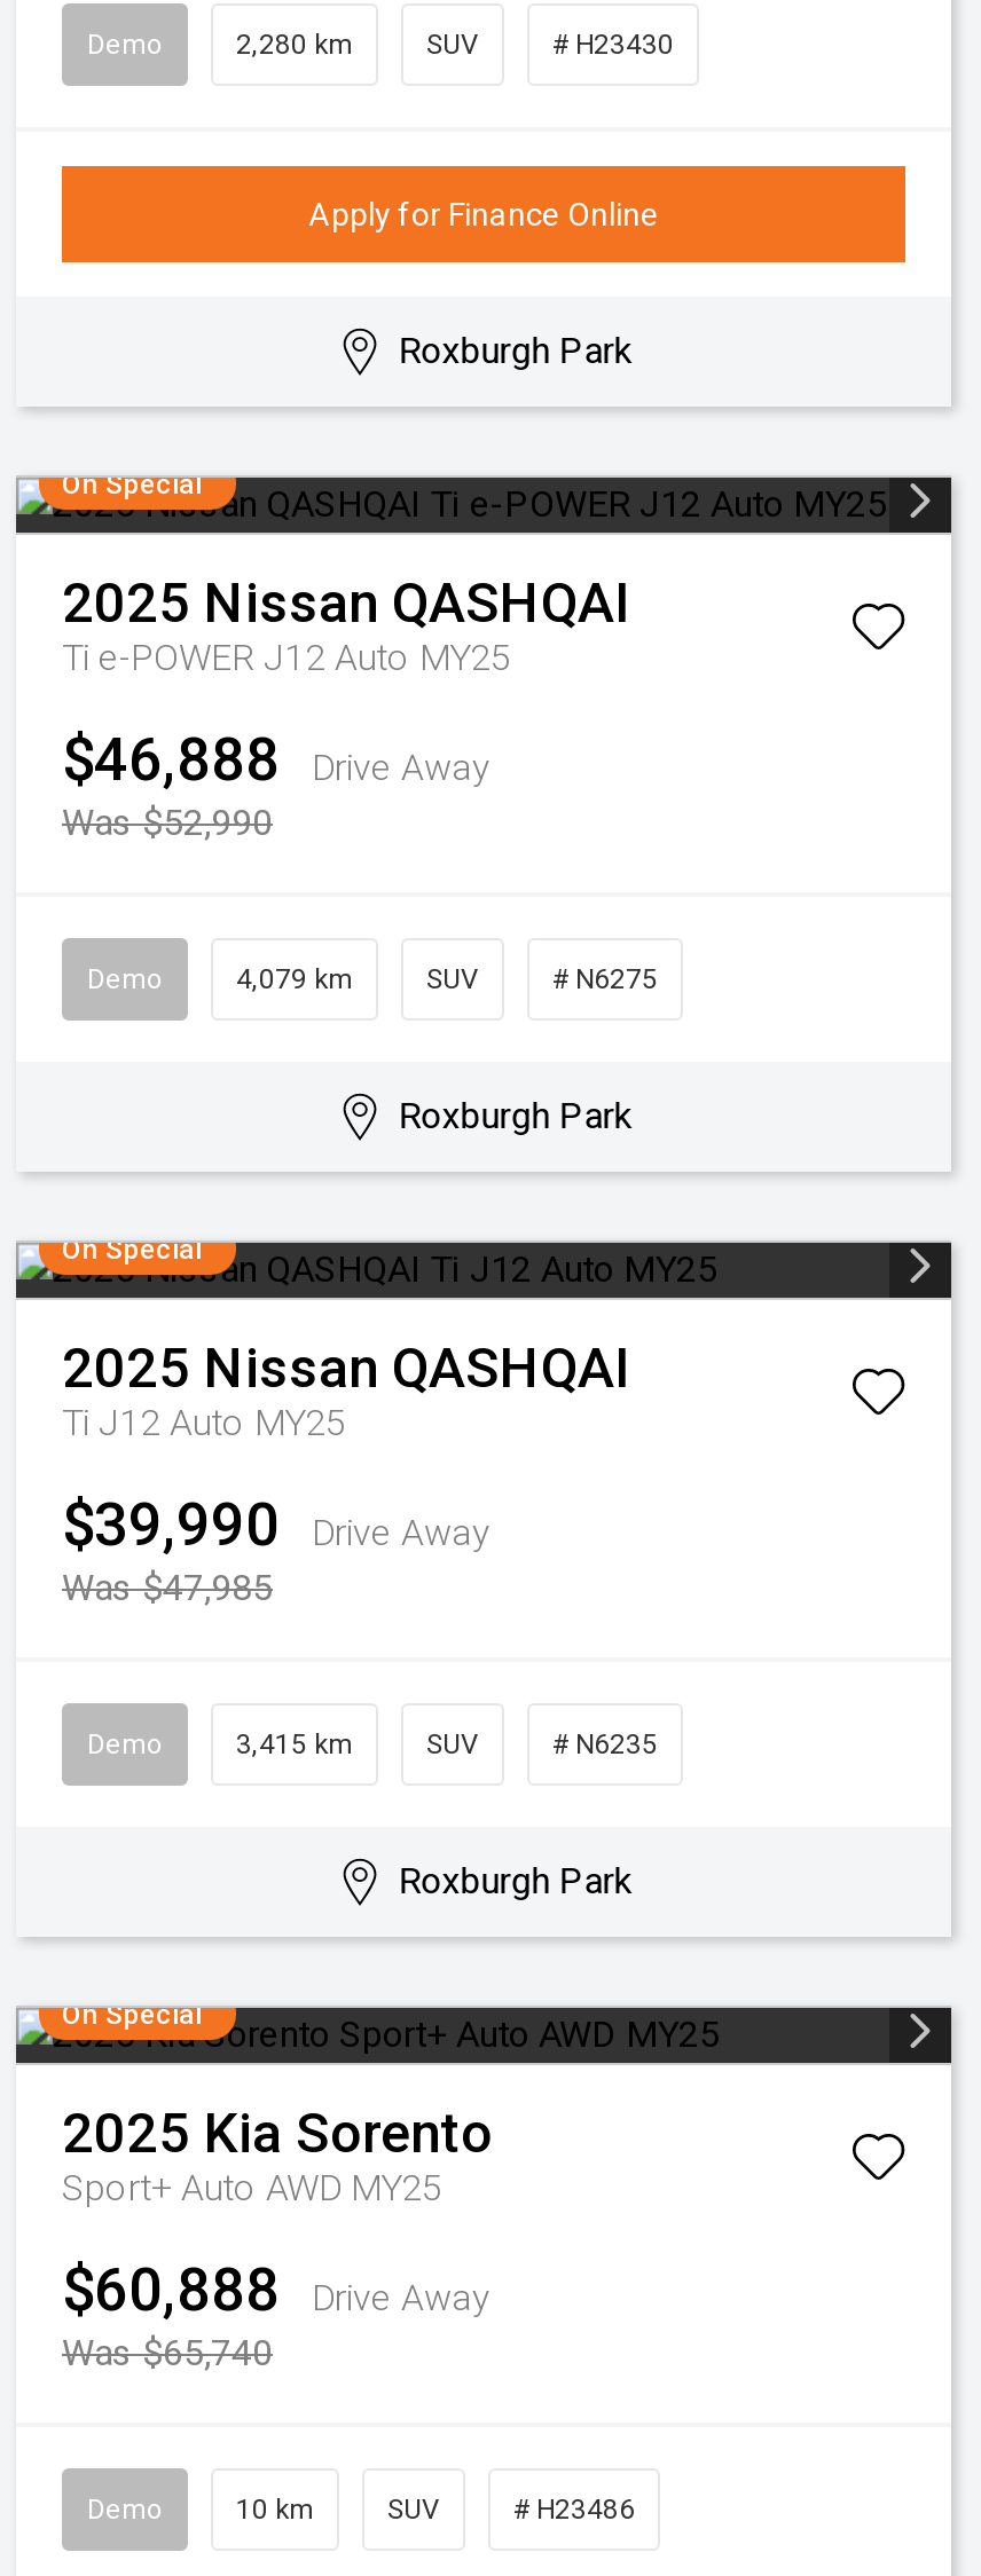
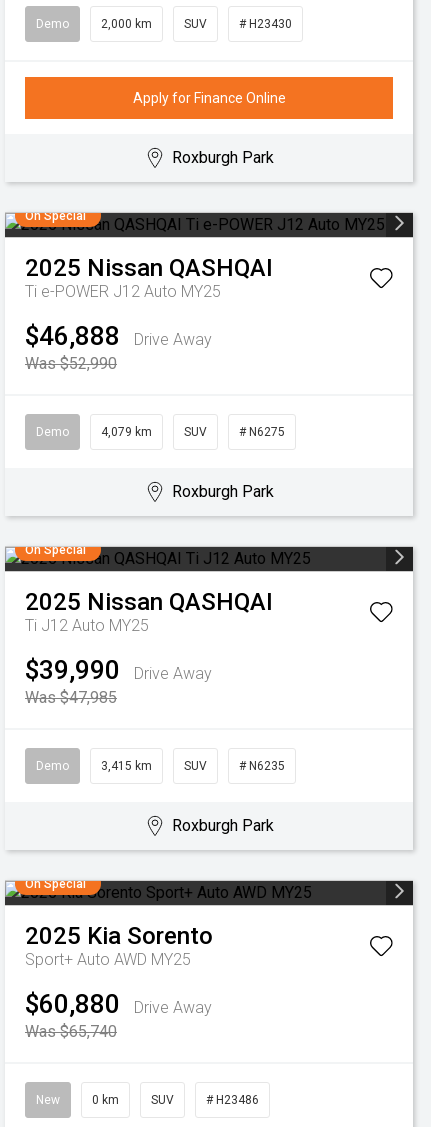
[236,29,353,61] 2,280 km -> [101,17,152,31] 2,000 km
[62,2255,490,2324] $60,888 Drive Away -> [25,989,212,1019] $60,880 Drive Away
[87,2494,314,2526] Demo | 10 km -> [36,1093,119,1107] New | 0 km

